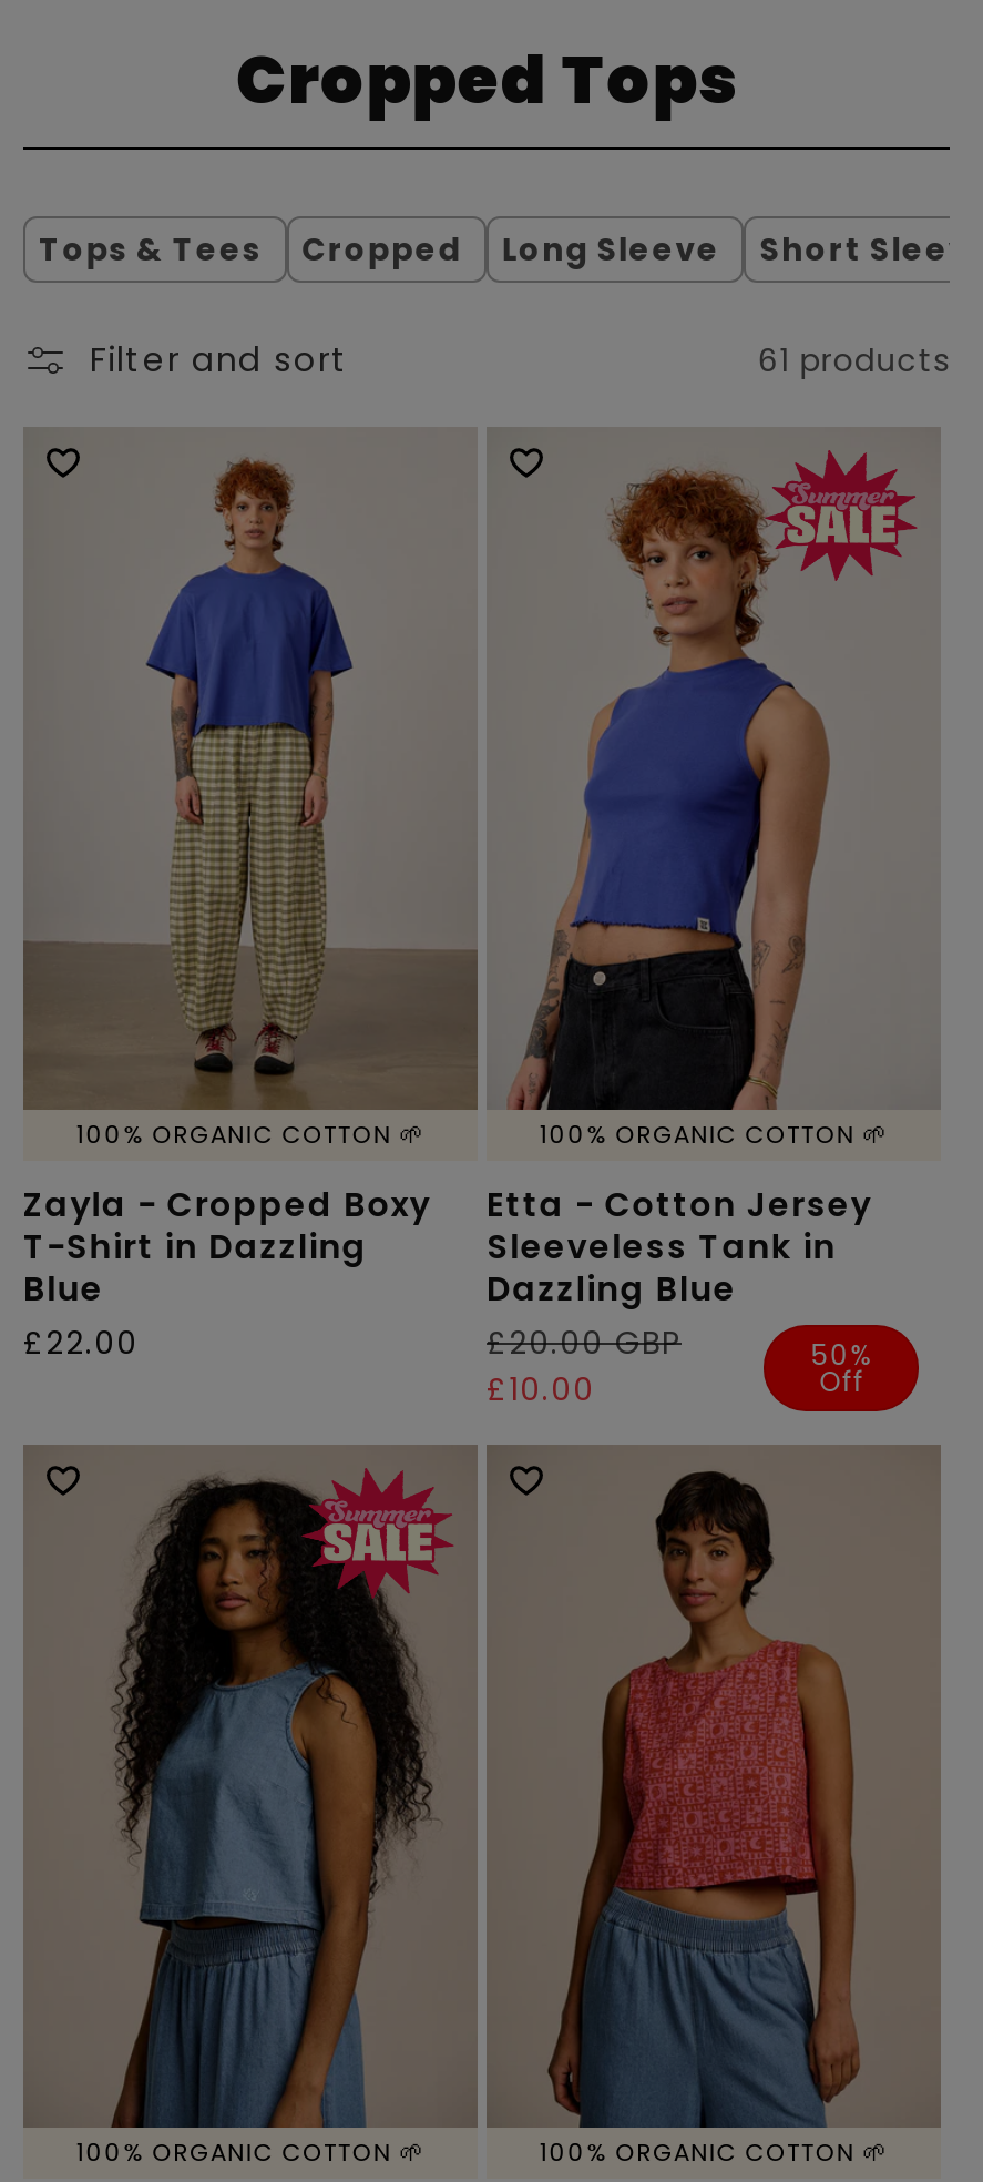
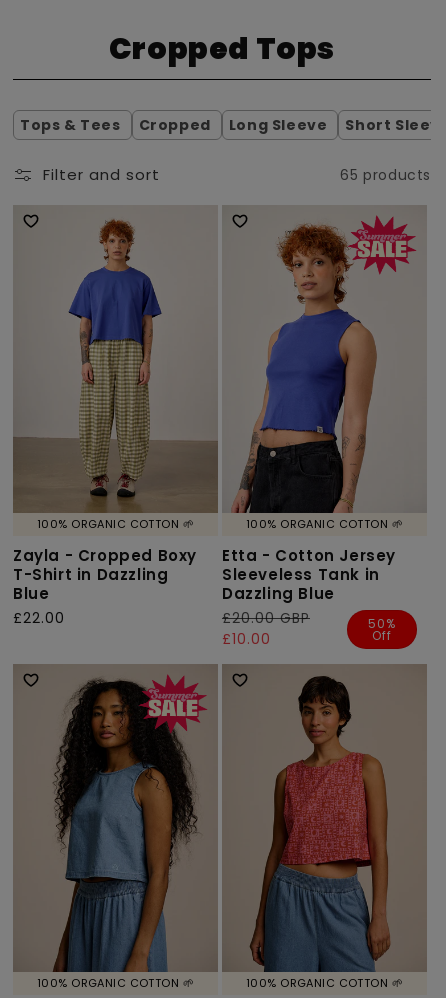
[758,338,950,382] 61 products -> [340,165,431,185] 65 products

